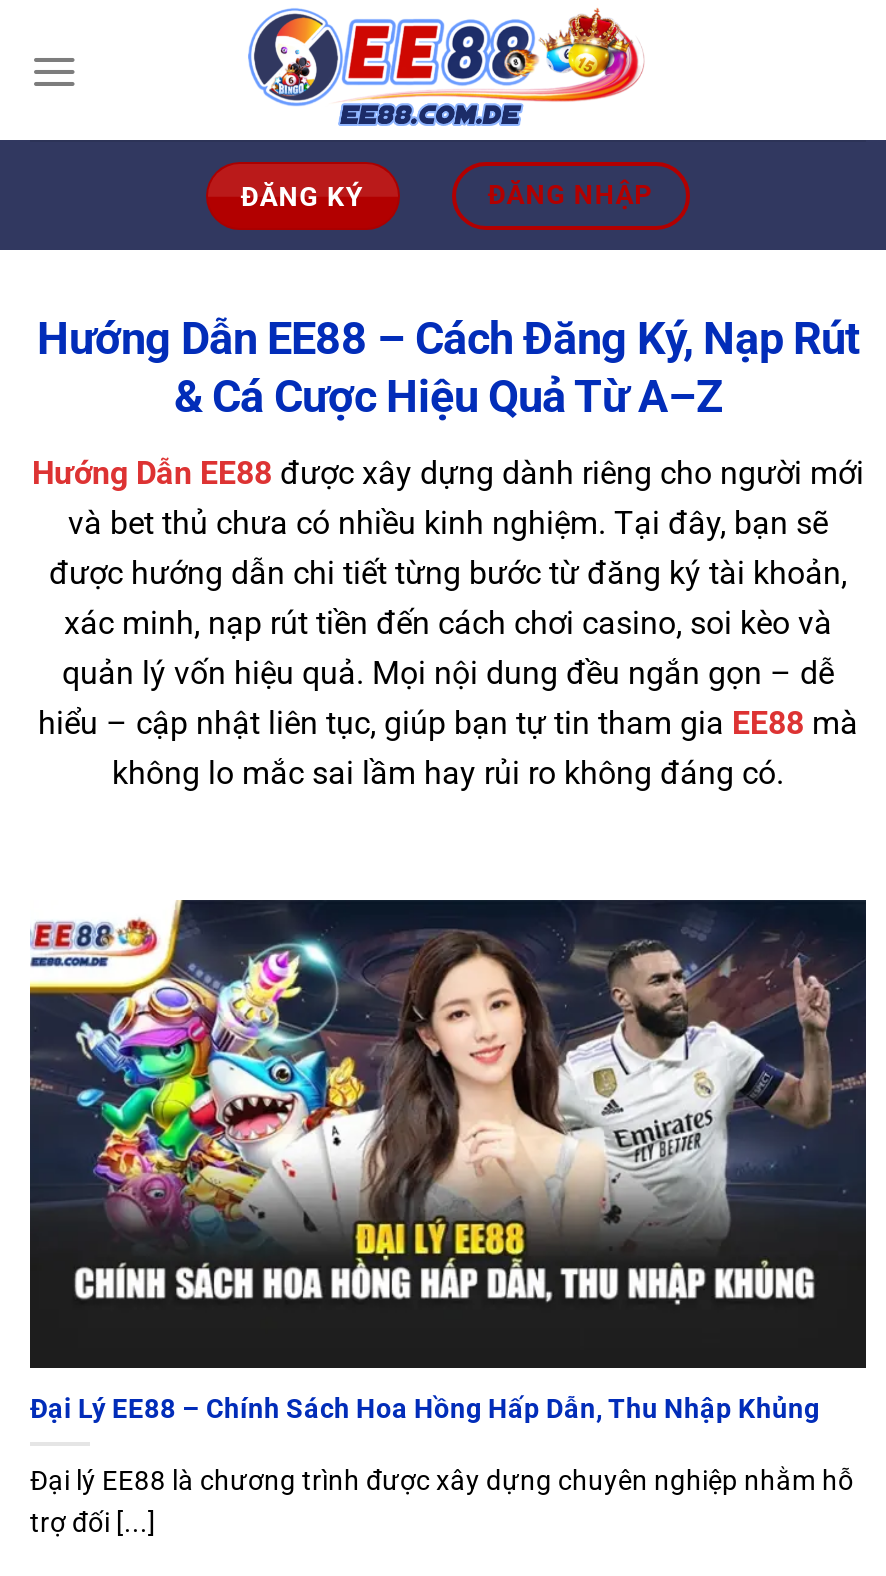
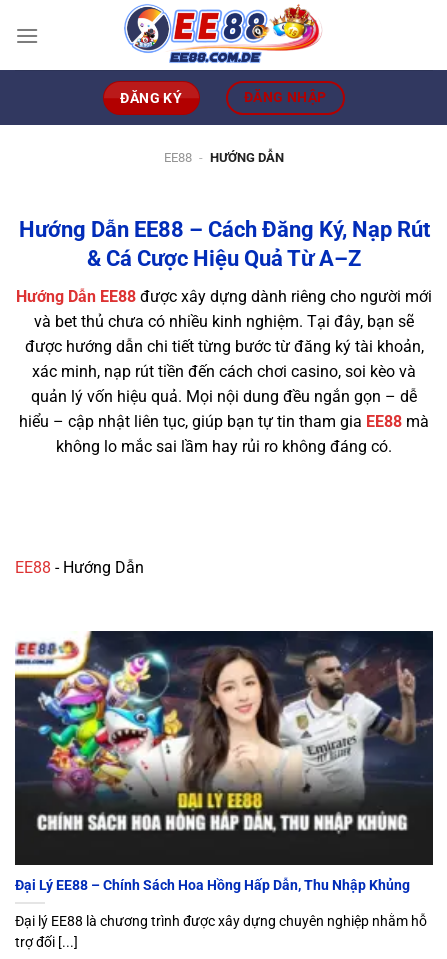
none -> [164,150,284,165] EE88 - HƯỚNG DẪN
none -> [15,558,144,577] EE88 - Hướng Dẫn

